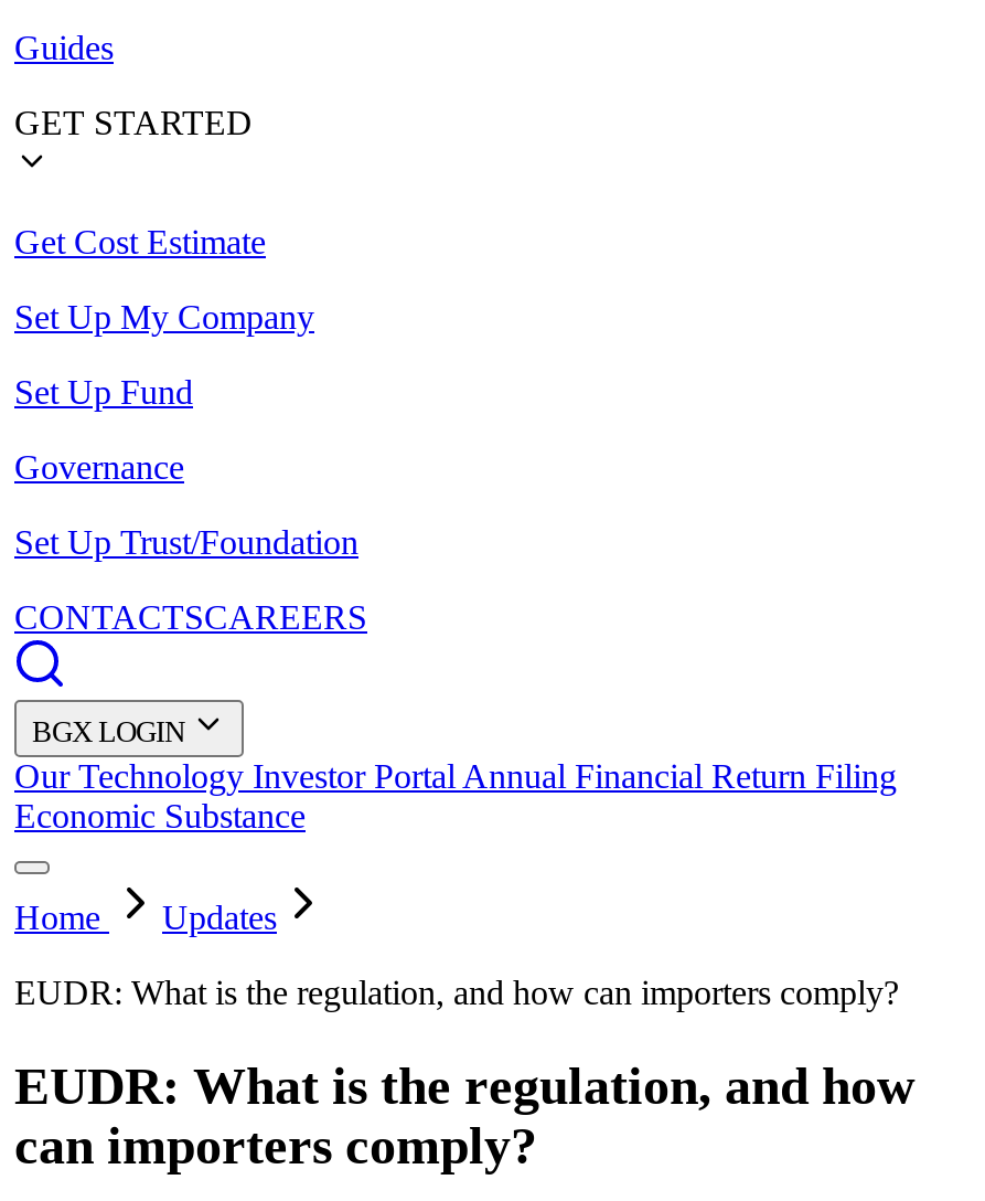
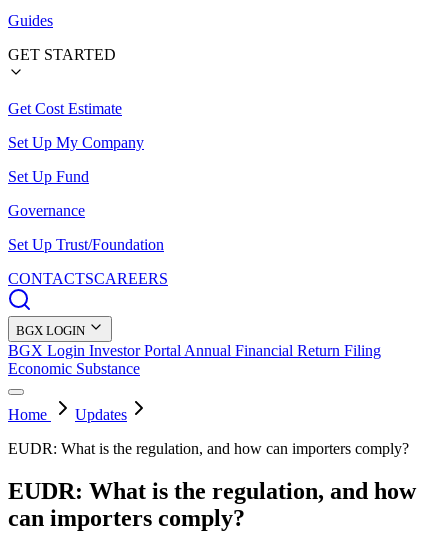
[14,757,897,795] Our Technology Investor Portal Annual Financial Return Filing -> [8,342,381,359] BGX Login Investor Portal Annual Financial Return Filing

